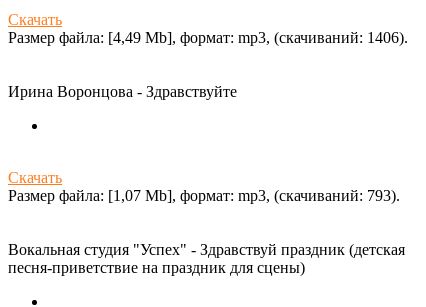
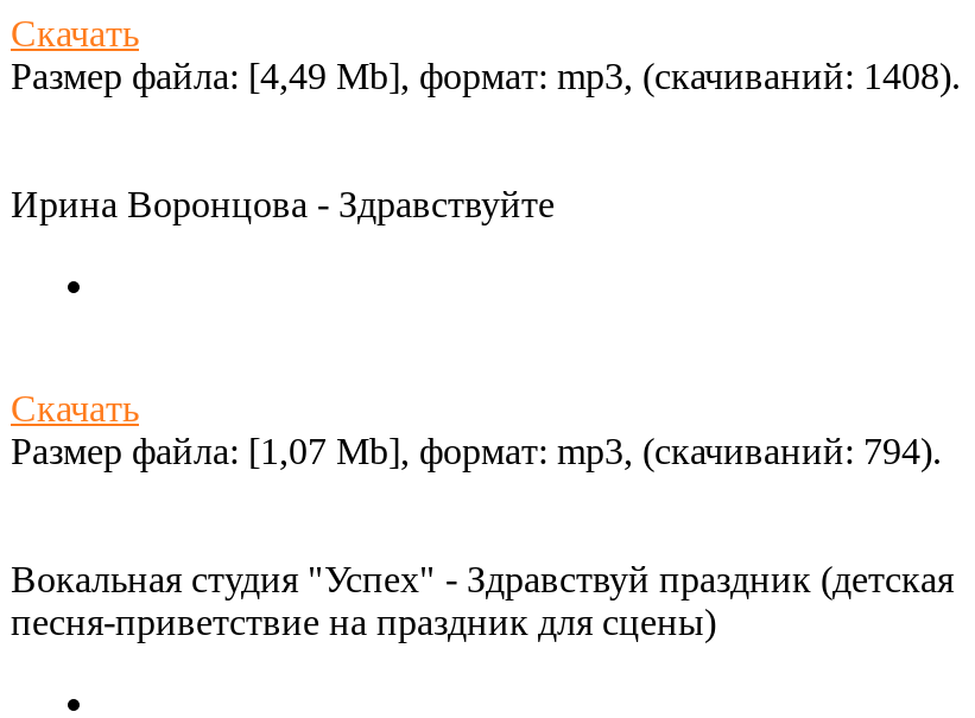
[8,29,408,46] Размер файла: [4,49 Mb], формат: mp3, (cкачиваний: 1406). -> [11,56,961,96] Размер файла: [4,49 Mb], формат: mp3, (cкачиваний: 1408).
[8,187,400,204] Размер файла: [1,07 Mb], формат: mp3, (cкачиваний: 793). -> [11,431,942,471] Размер файла: [1,07 Mb], формат: mp3, (cкачиваний: 794).

